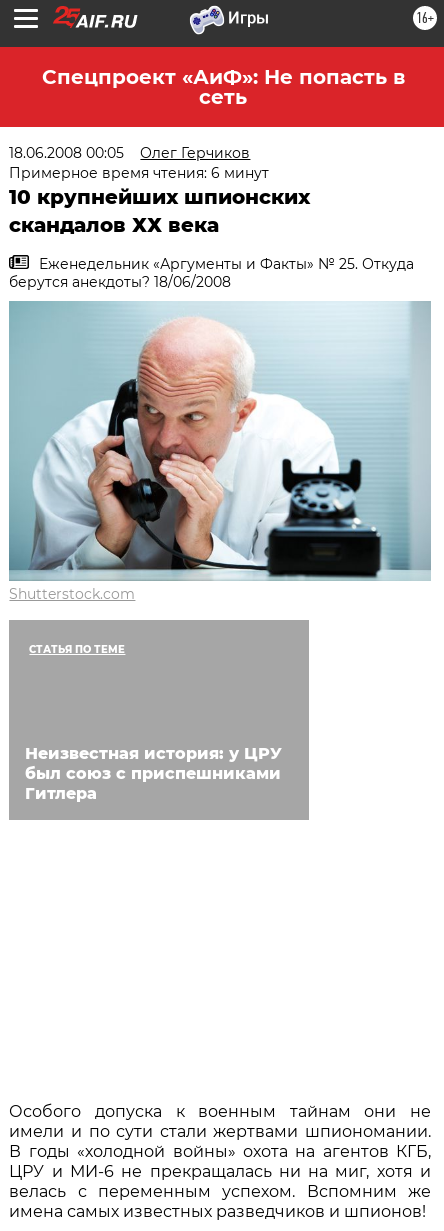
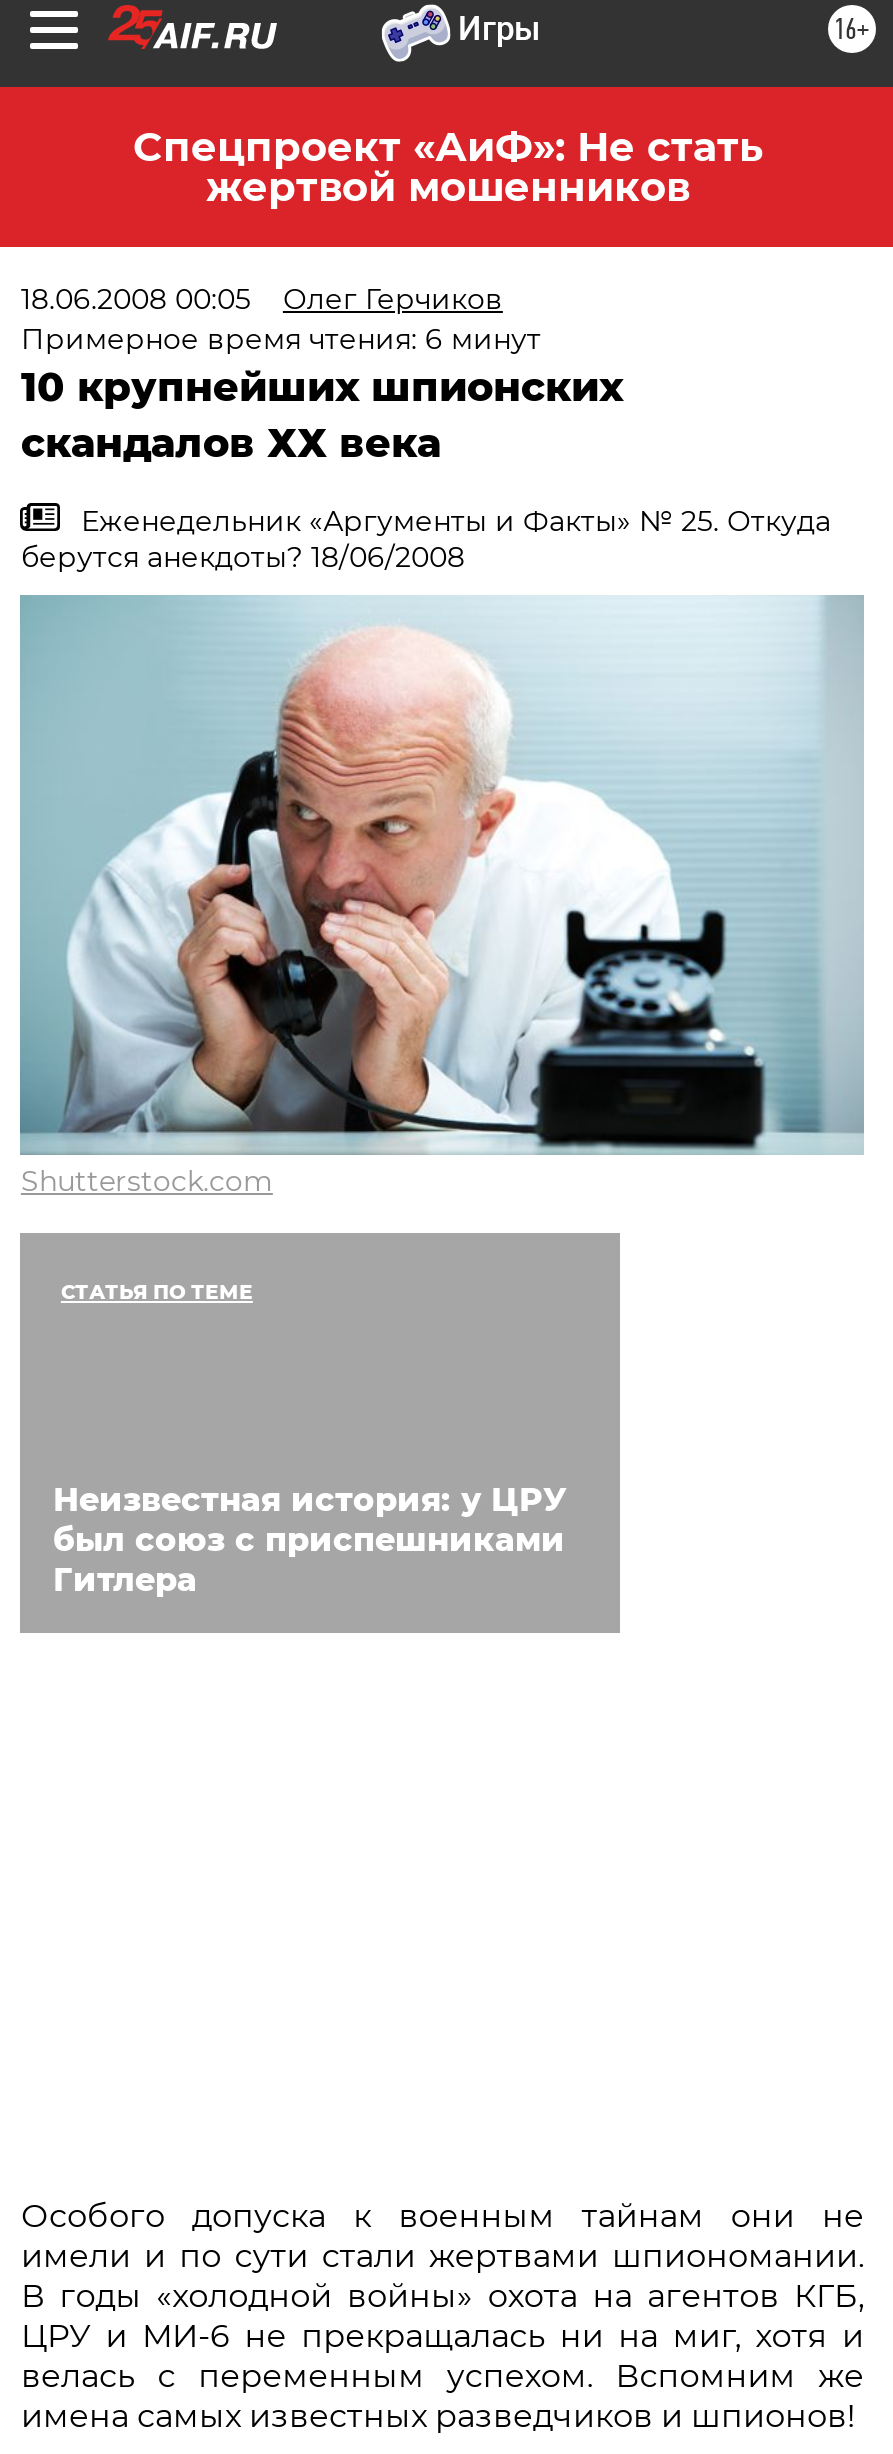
[41,65,404,109] Спецпроект «АиФ»: Не попасть в | сеть -> [133,123,763,211] Спецпроект «АиФ»: Не стать | жертвой мошенников

